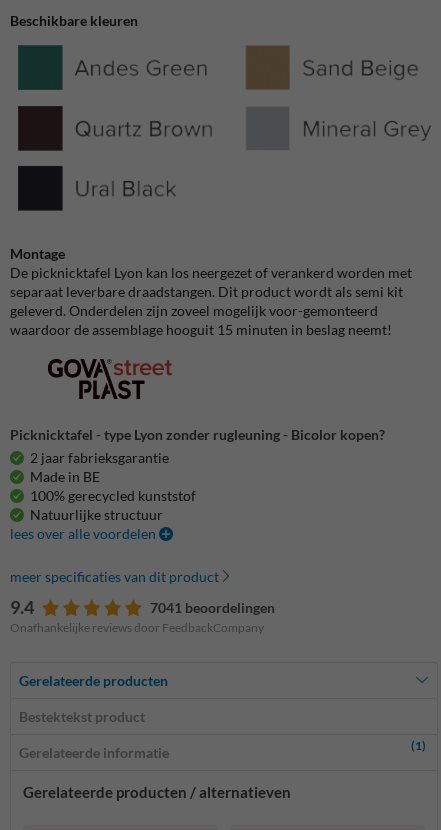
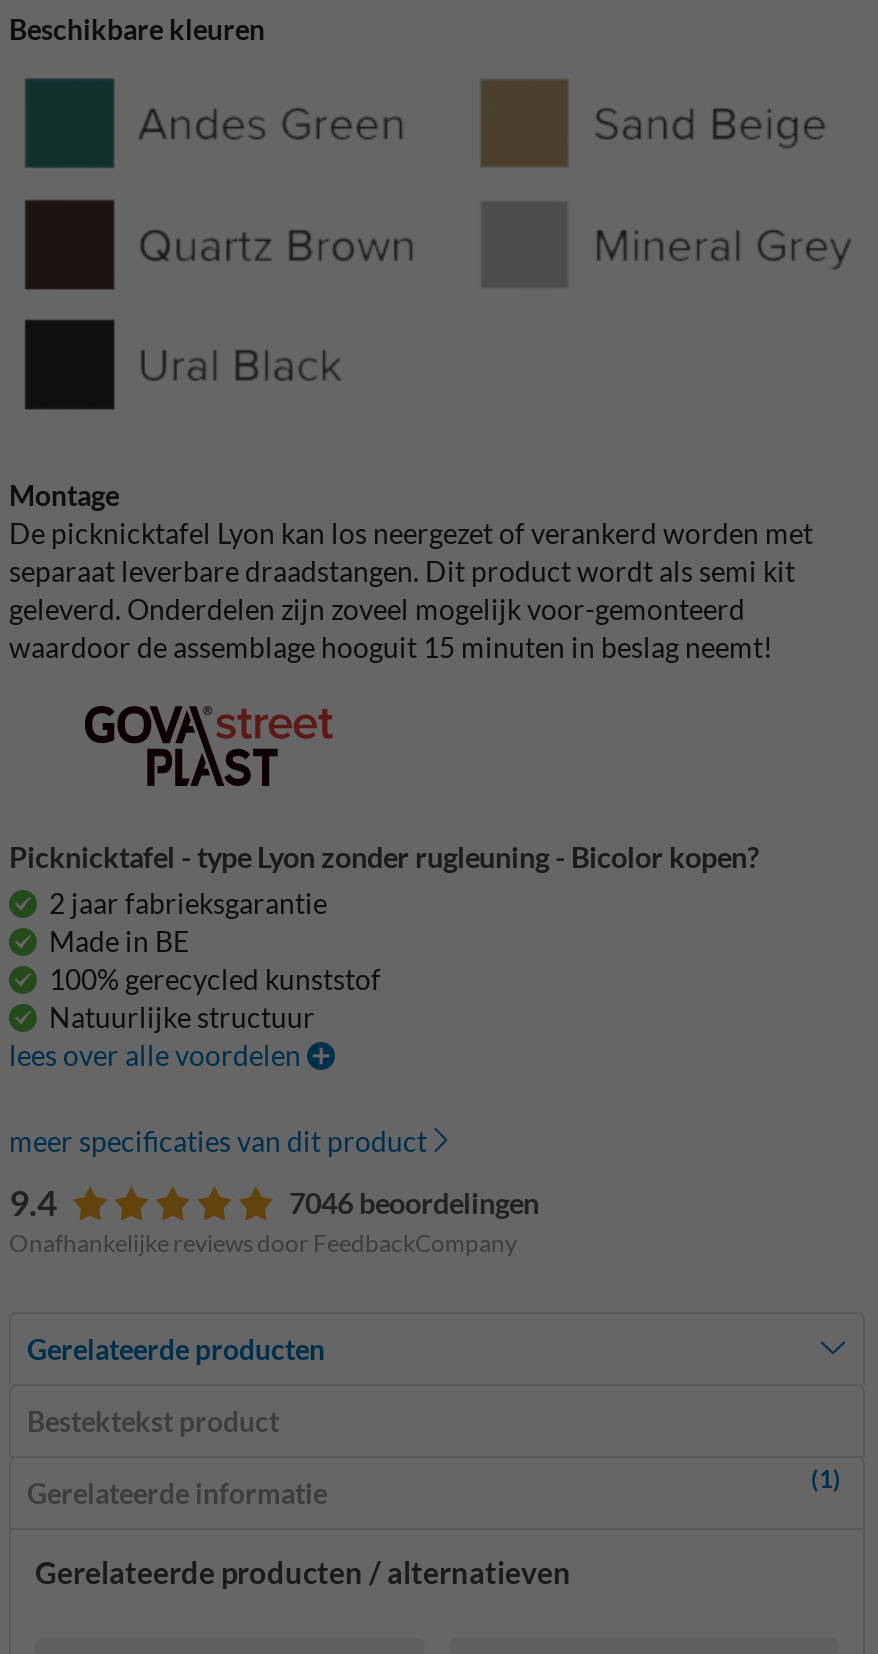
[150,599,275,616] 7041 beoordelingen -> [289,1185,539,1219] 7046 beoordelingen

